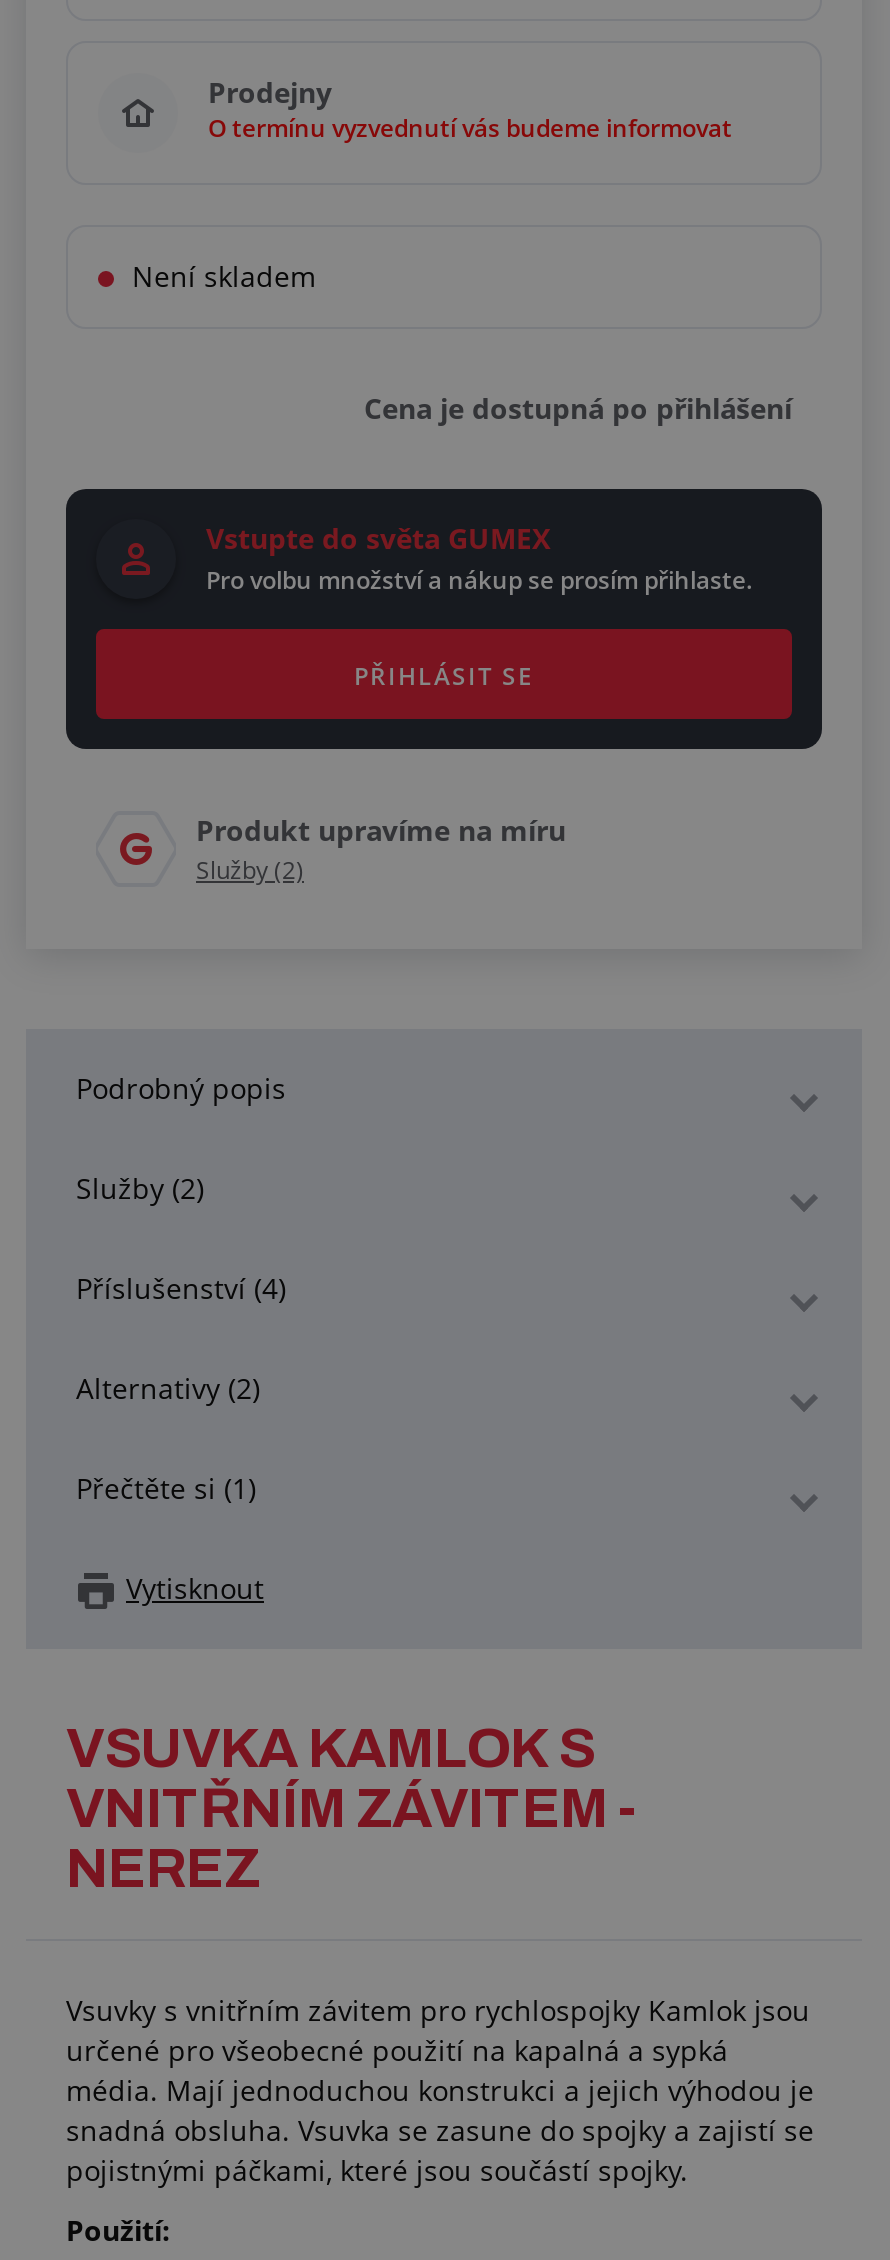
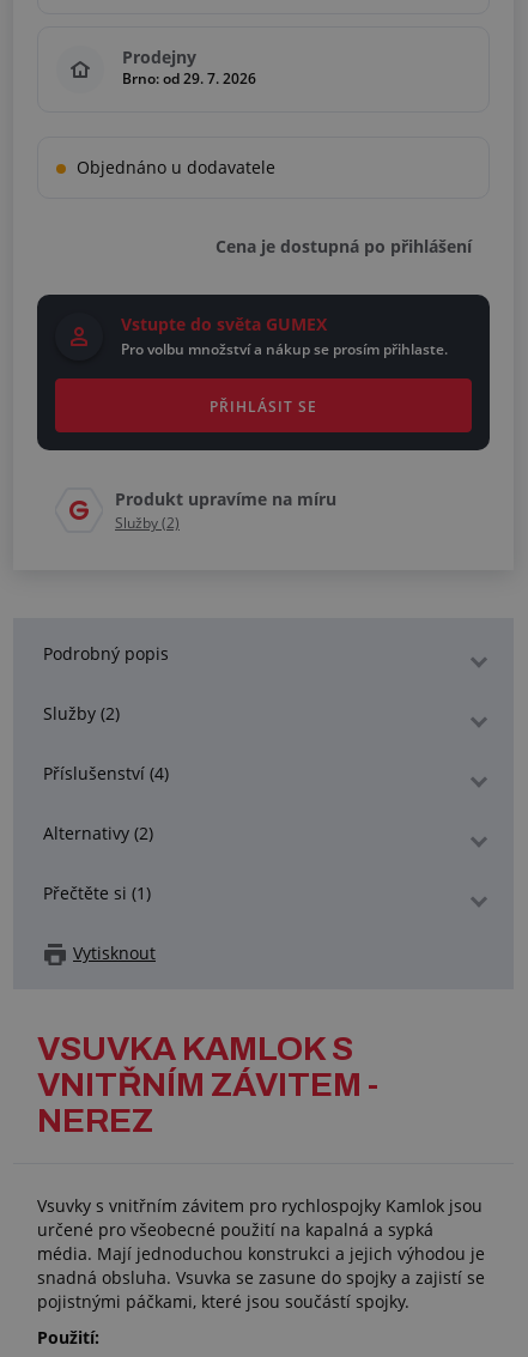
[208,111,732,145] O termínu vyzvednutí vás budeme informovat -> [122,68,256,89] Brno: od 29. 7. 2026
[132,257,316,295] Není skladem -> [77,156,275,178] Objednáno u dodavatele

